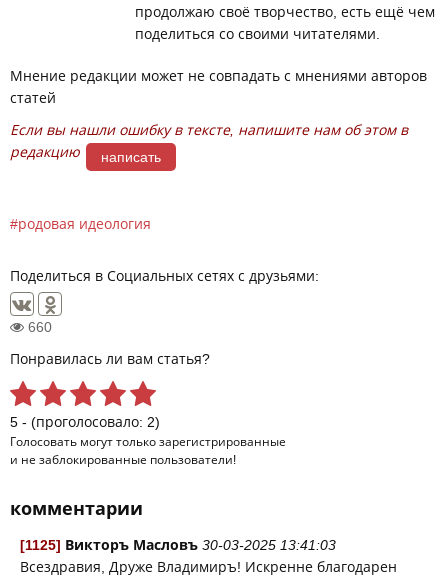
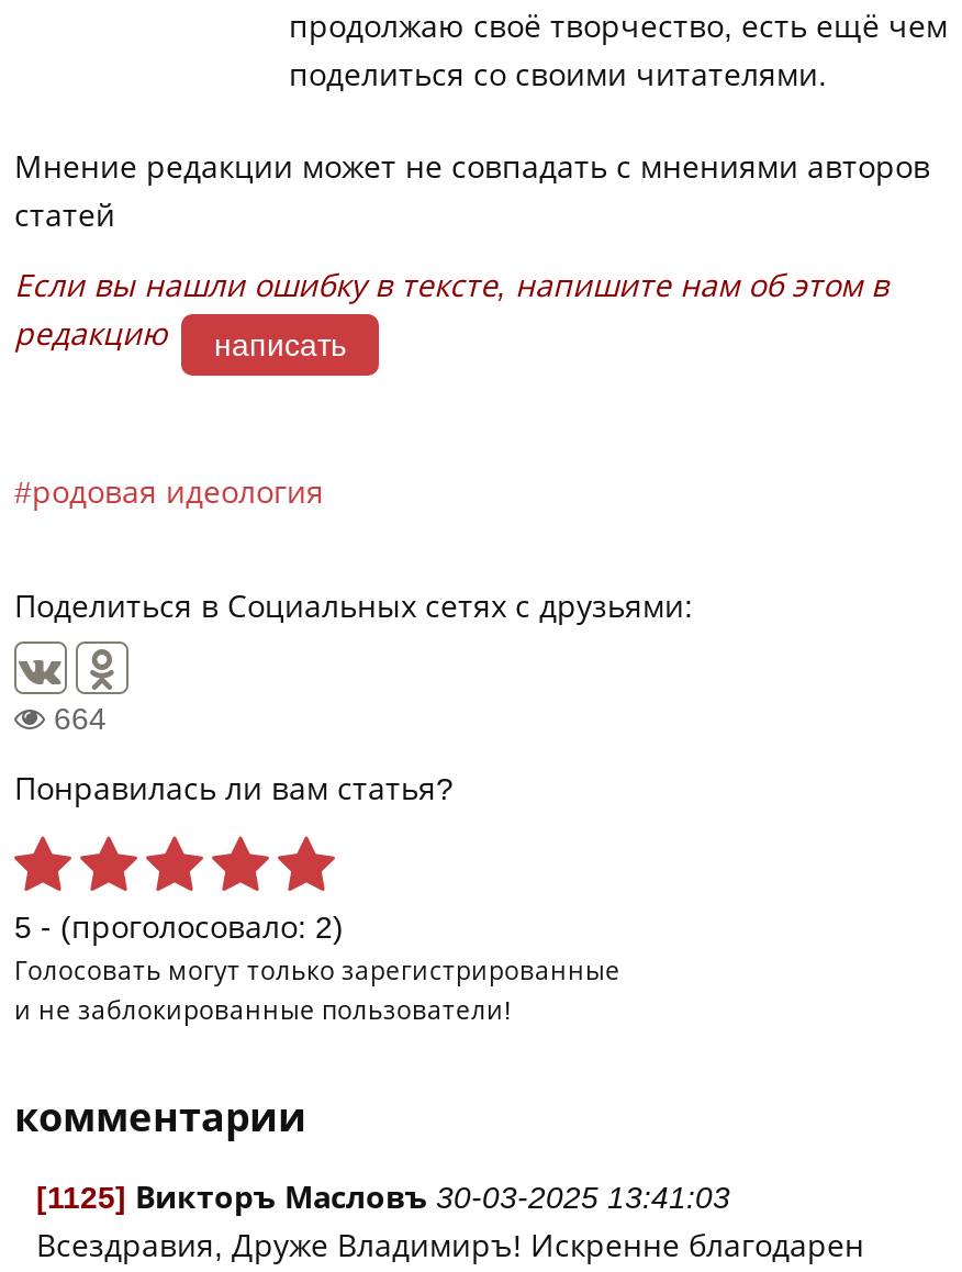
[24,319,52,335] 660 -> [45,701,107,737] 664

